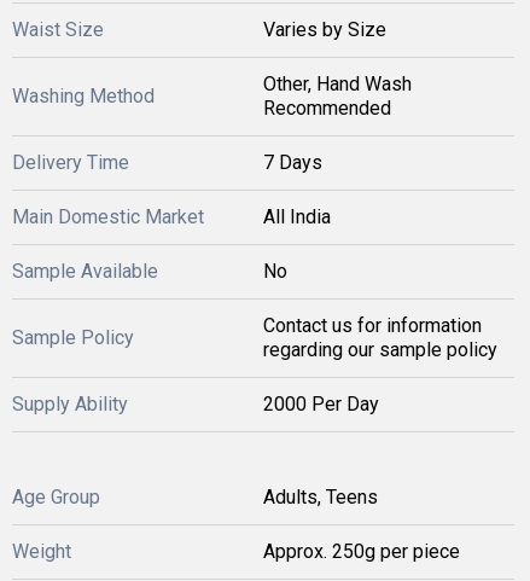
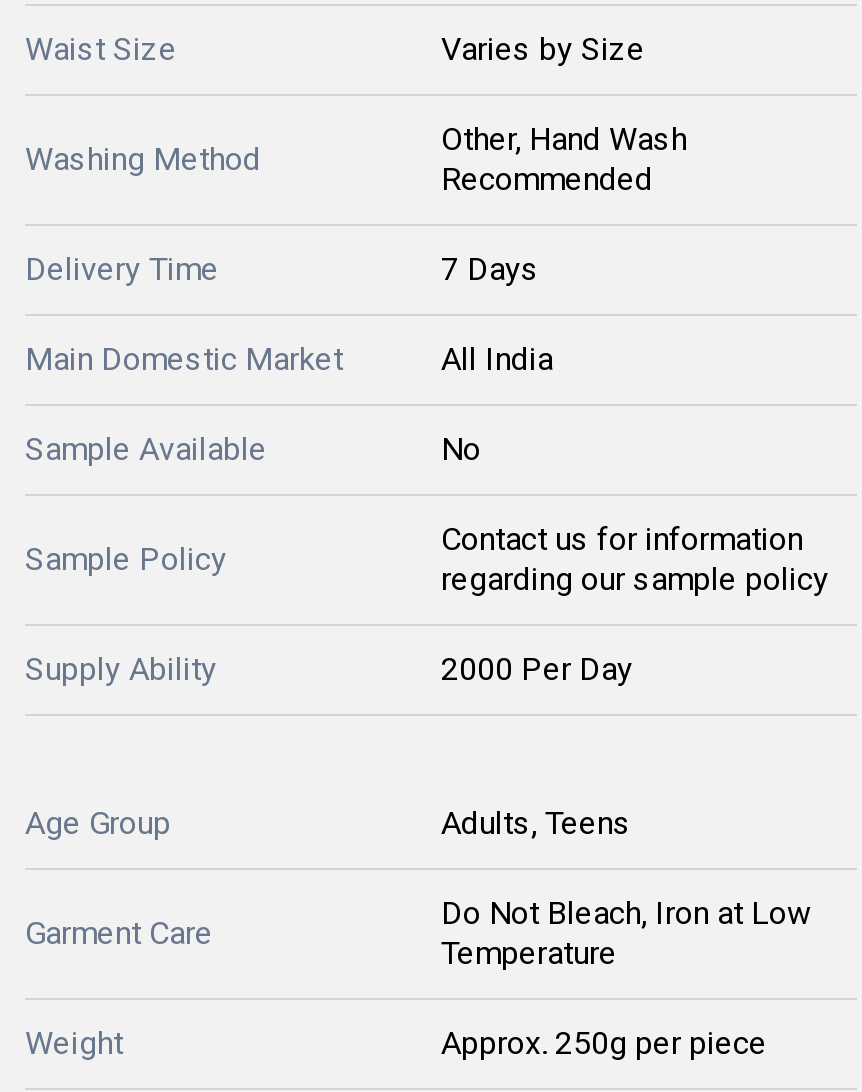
none -> [25,914,213,952] Garment Care
none -> [441,894,811,972] Do Not Bleach, Iron at Low | Temperature

